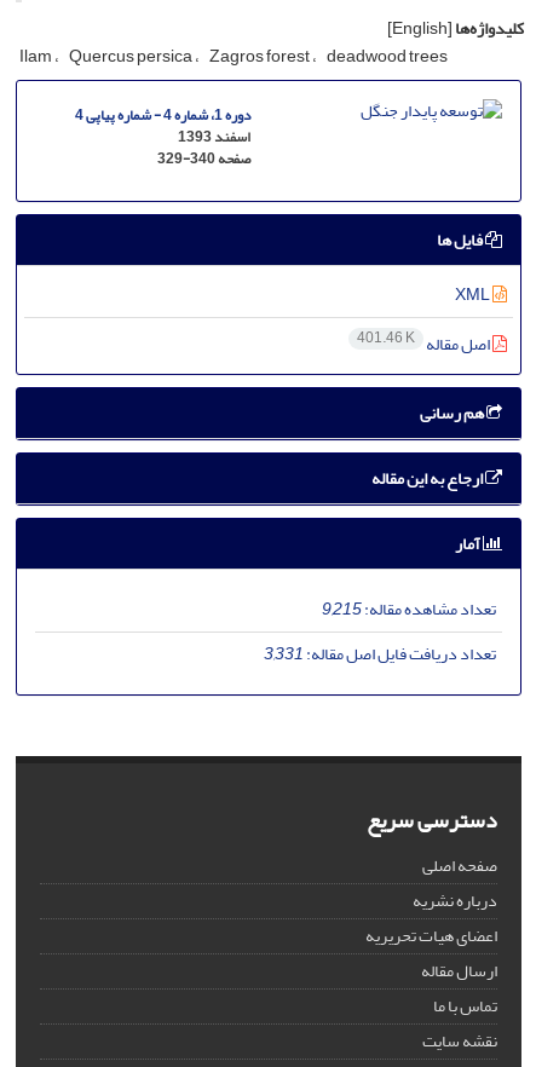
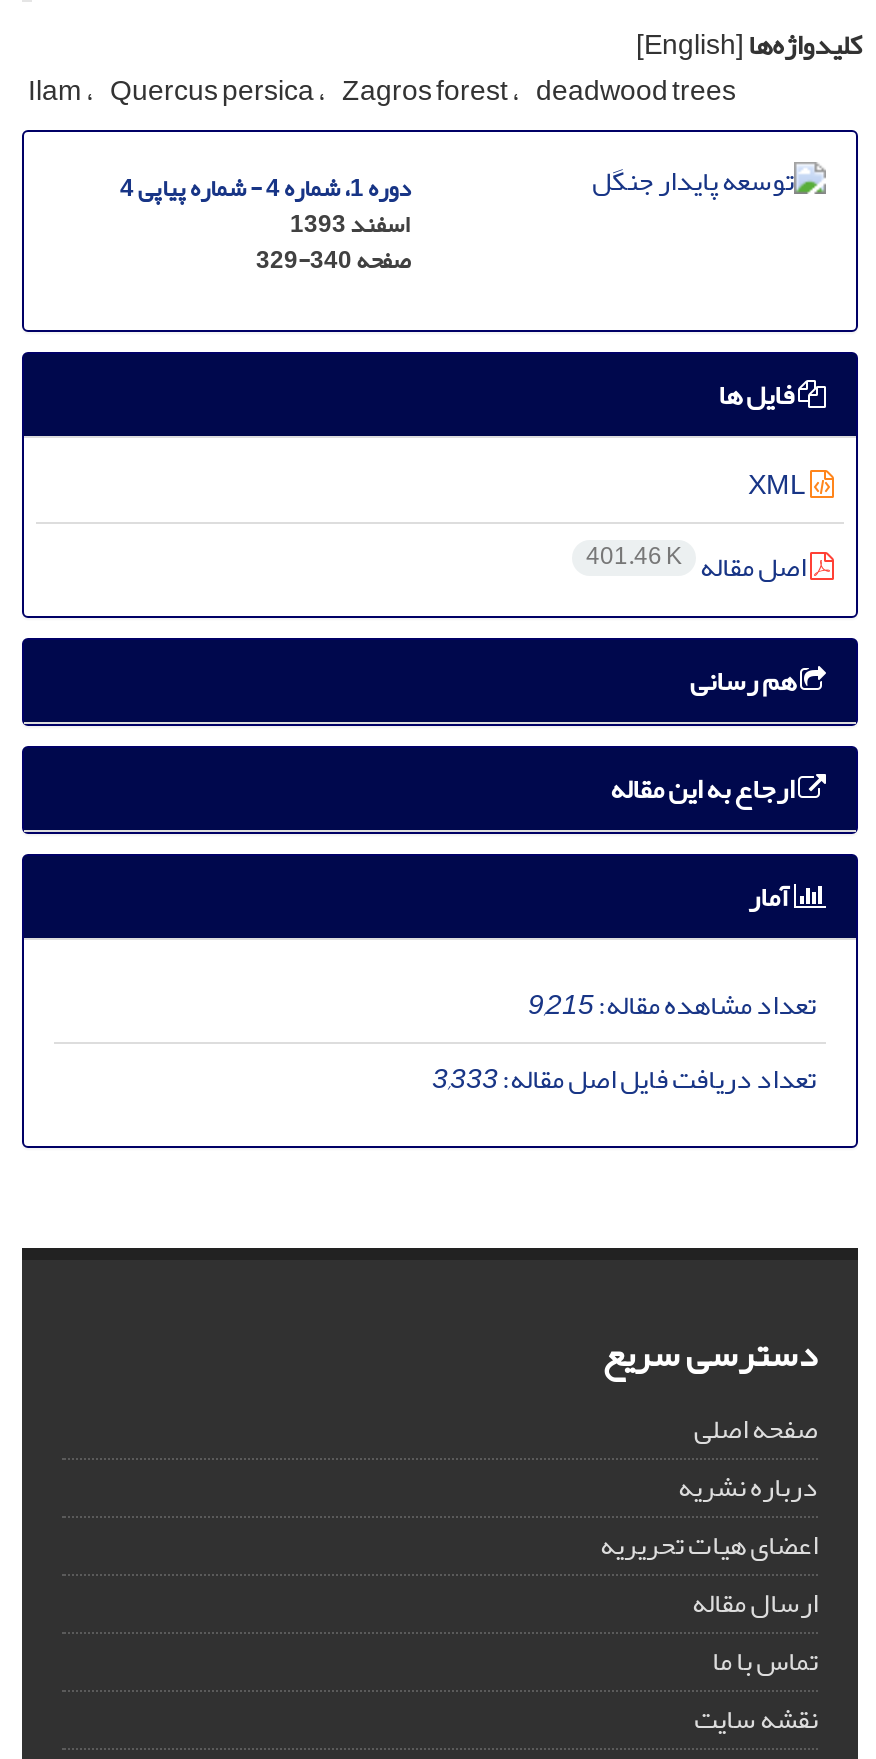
[264,637,496,670] تعداد دریافت فایل اصل مقاله:3,331 -> [432,1051,816,1105] تعداد دریافت فایل اصل مقاله:3,333

